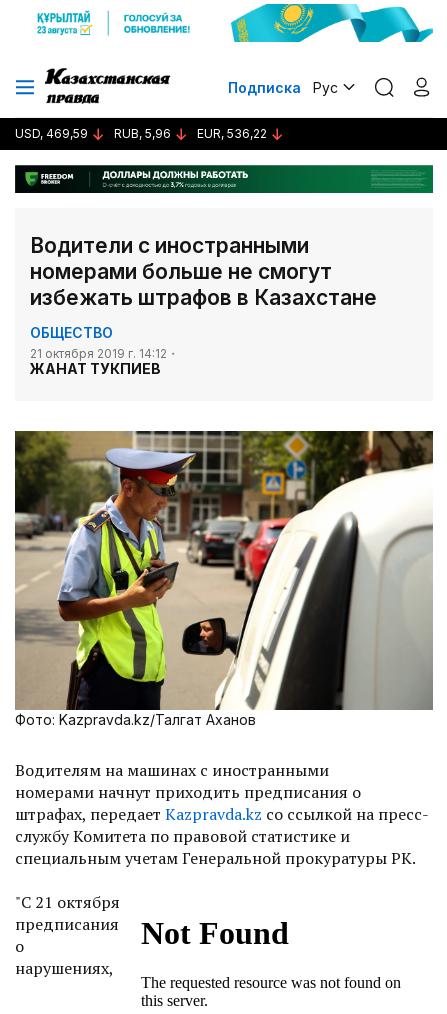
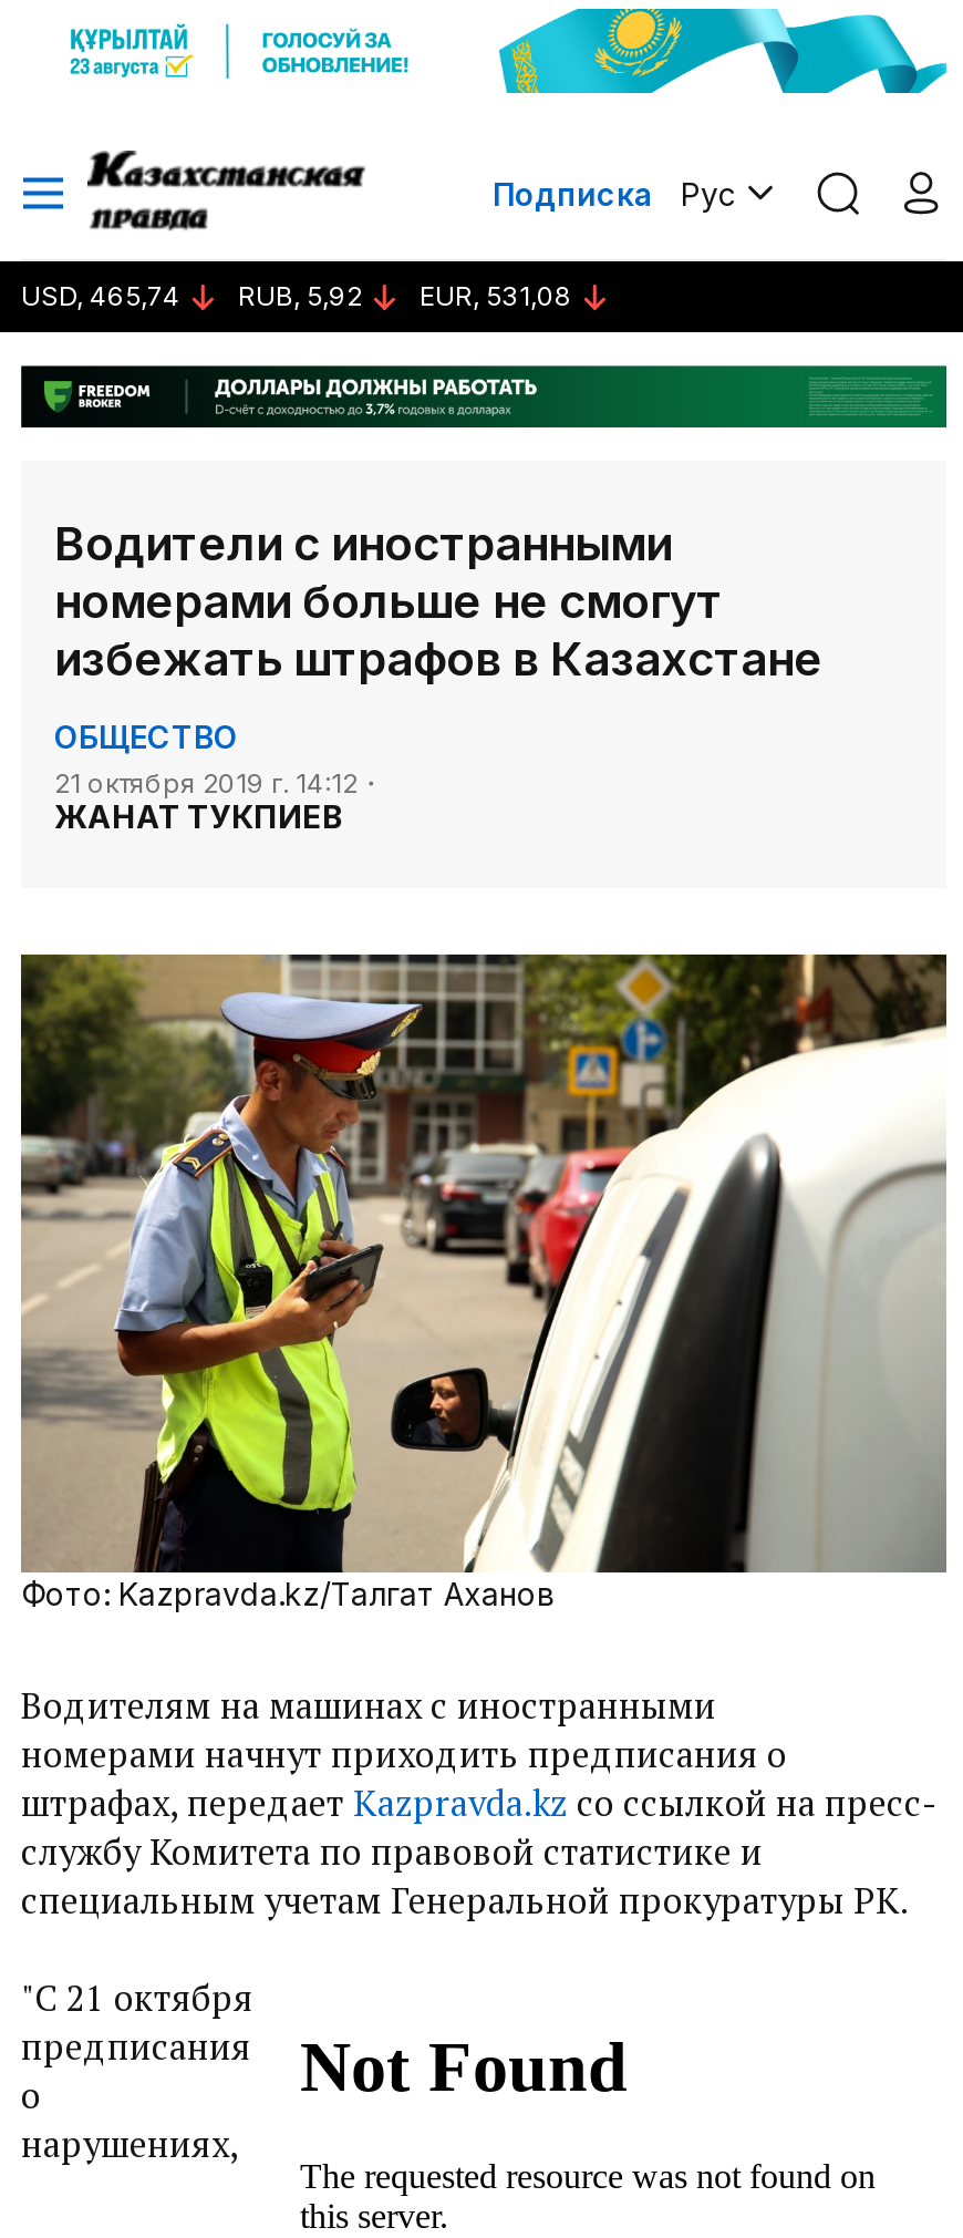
[15,126,88,141] USD, 469,59 -> [21,279,180,312] USD, 465,74
[114,126,171,141] RUB, 5,96 -> [238,279,362,312] RUB, 5,92
[197,126,267,141] EUR, 536,22 -> [420,279,572,312] EUR, 531,08

